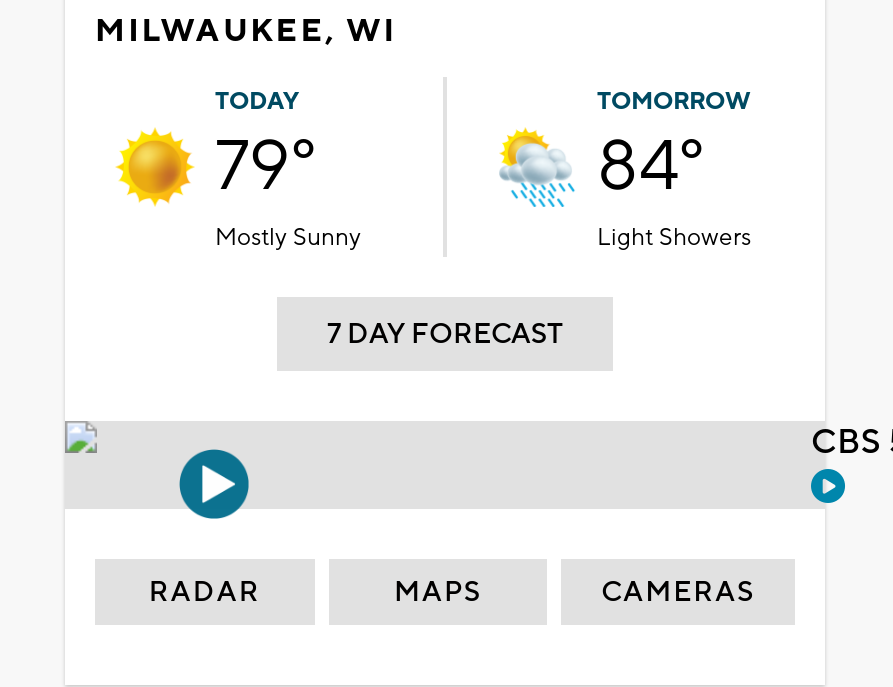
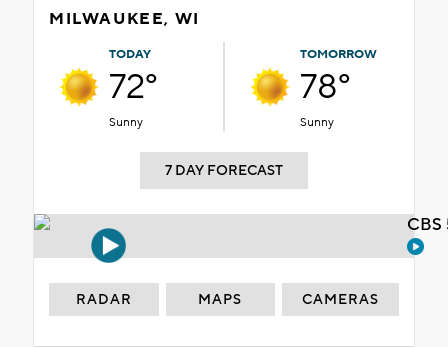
[215,123,361,253] 79° | Mostly Sunny -> [109,65,158,130] 72° | Sunny
[499,123,751,253] [image] | 84° | Light Showers -> [250,65,351,130] [image] | 78° | Sunny

